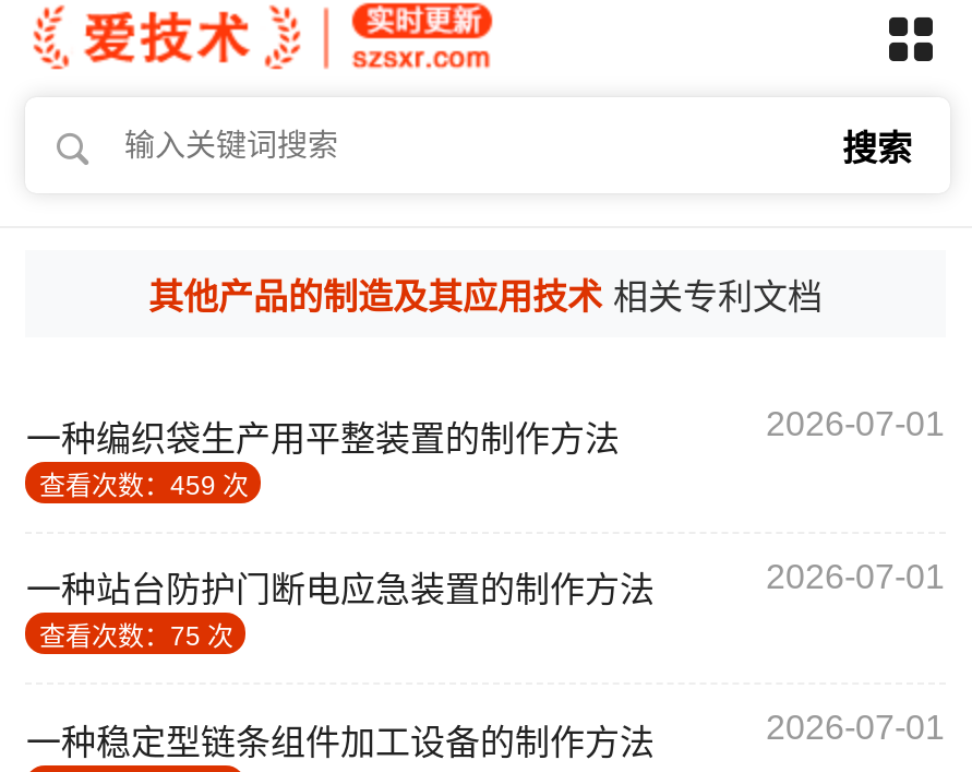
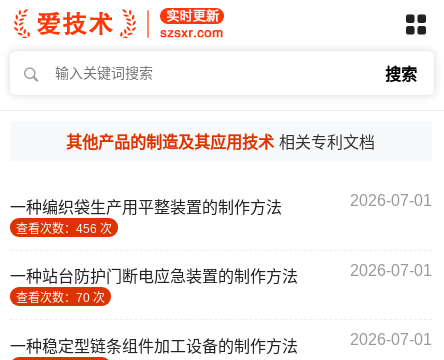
[39,470,249,501] 查看次数：459 次 -> [16,222,112,236] 查看次数：456 次
[39,622,233,653] 查看次数：75 次 -> [16,291,105,305] 查看次数：70 次

